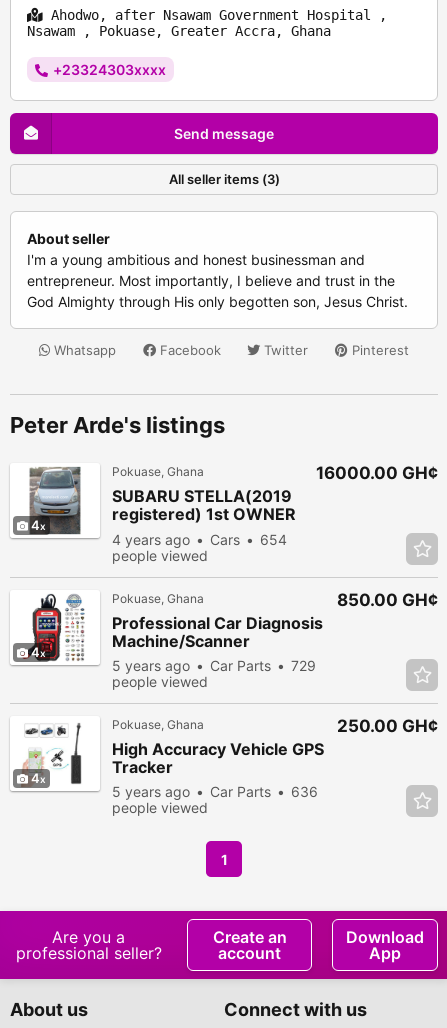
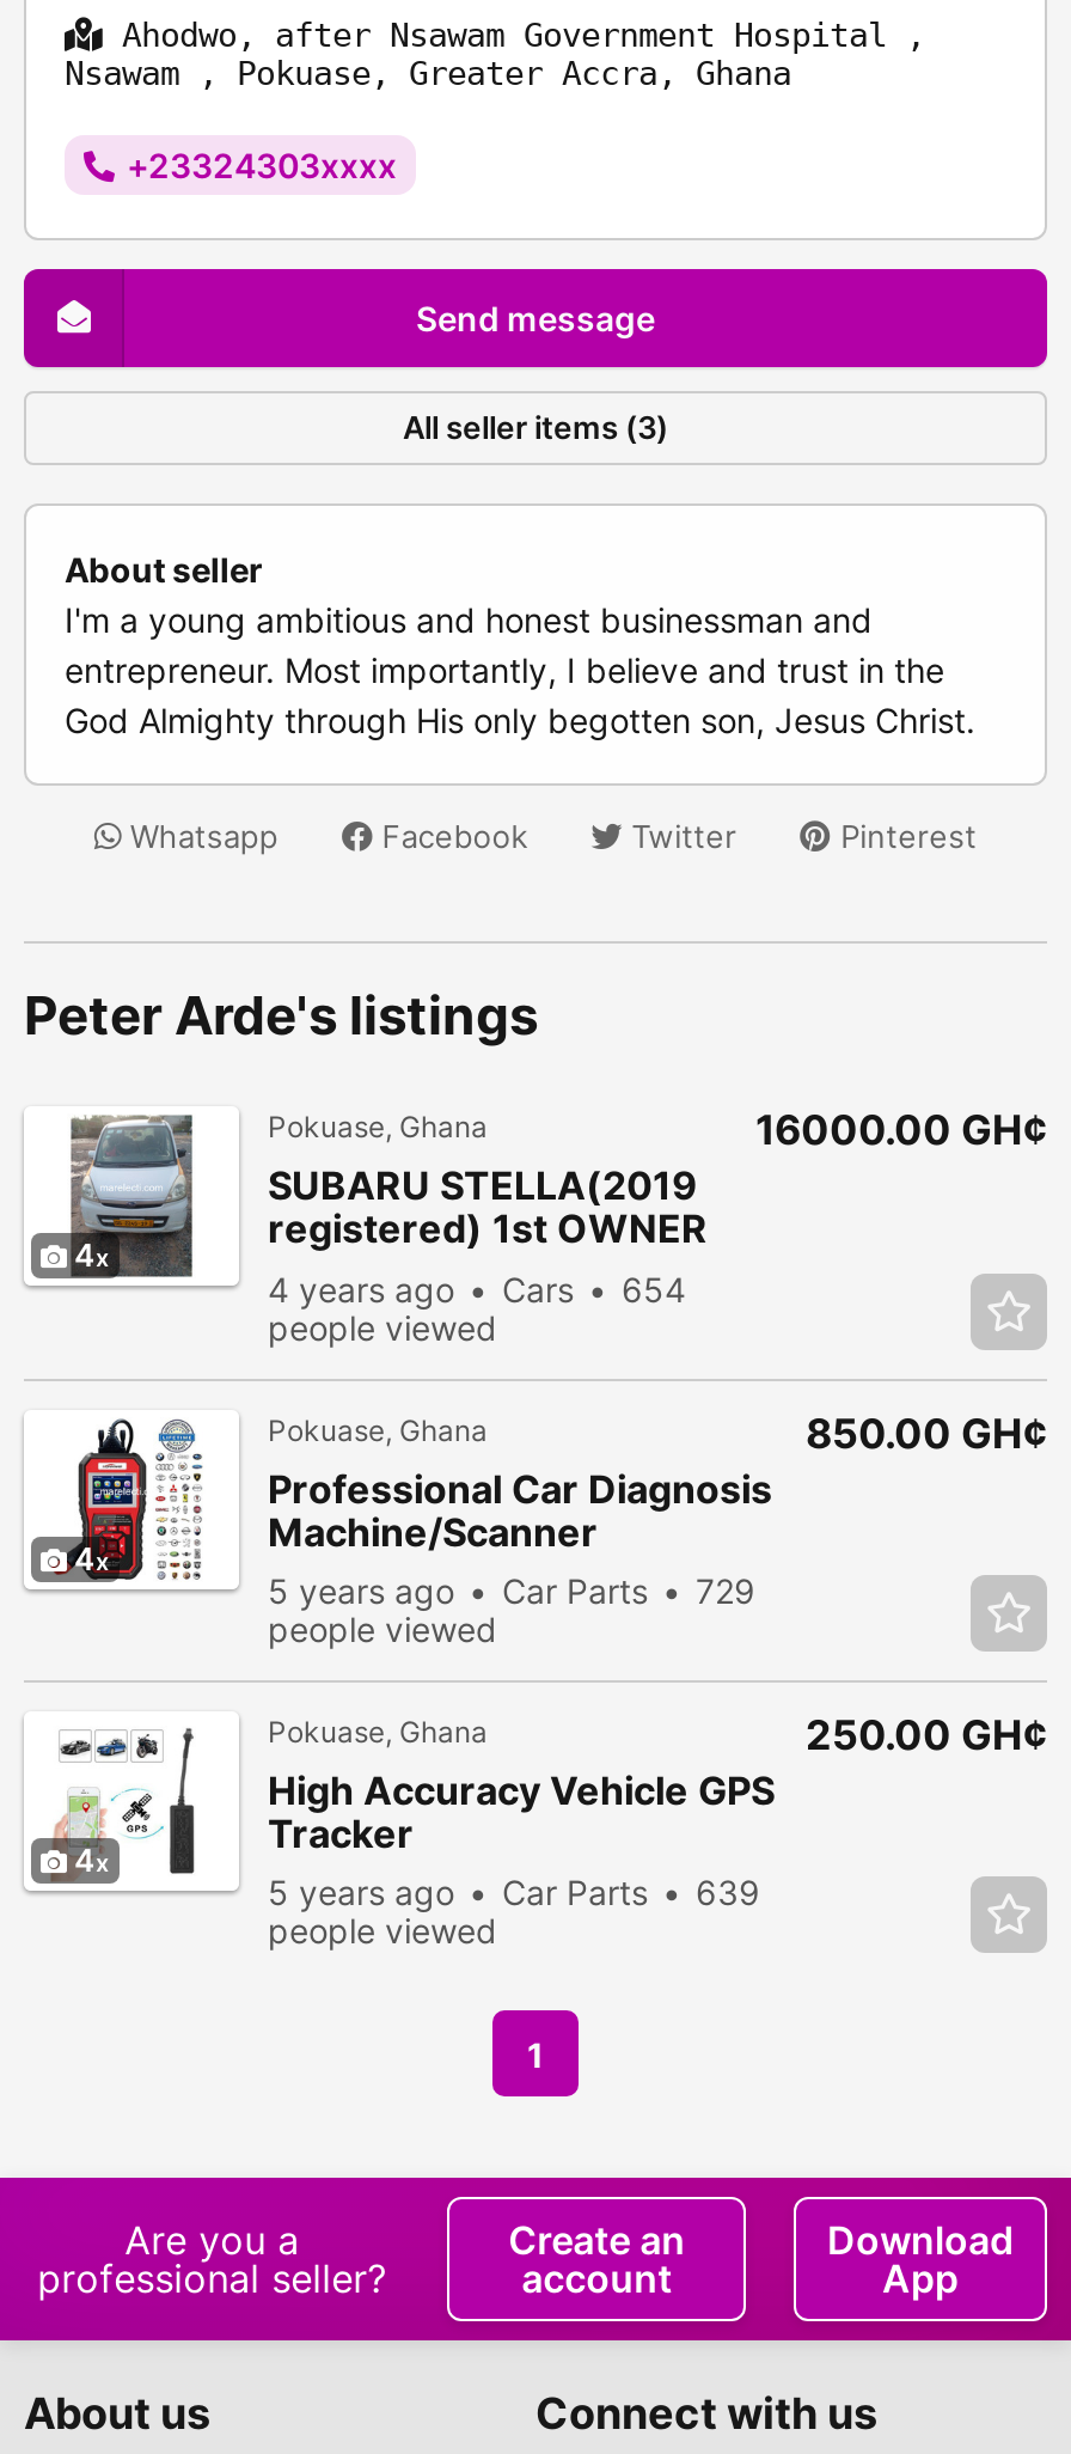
[112,783,318,800] 5 years ago Car Parts 636 -> [268,1872,760,1912] 5 years ago Car Parts 639

